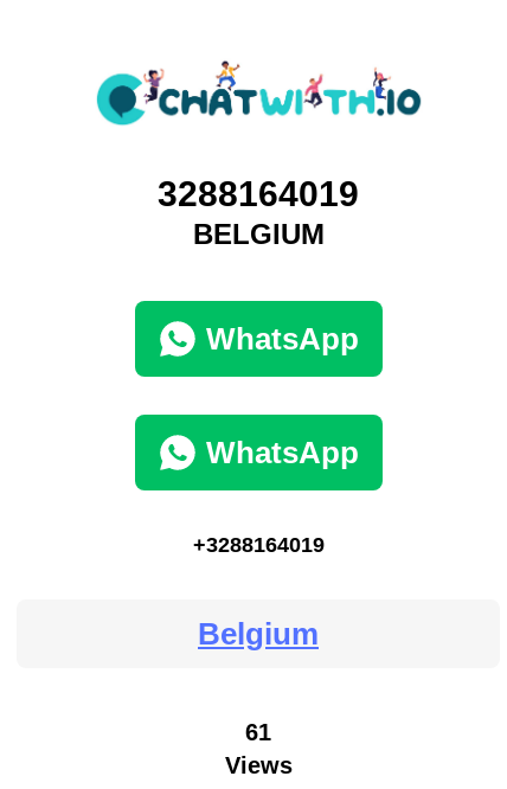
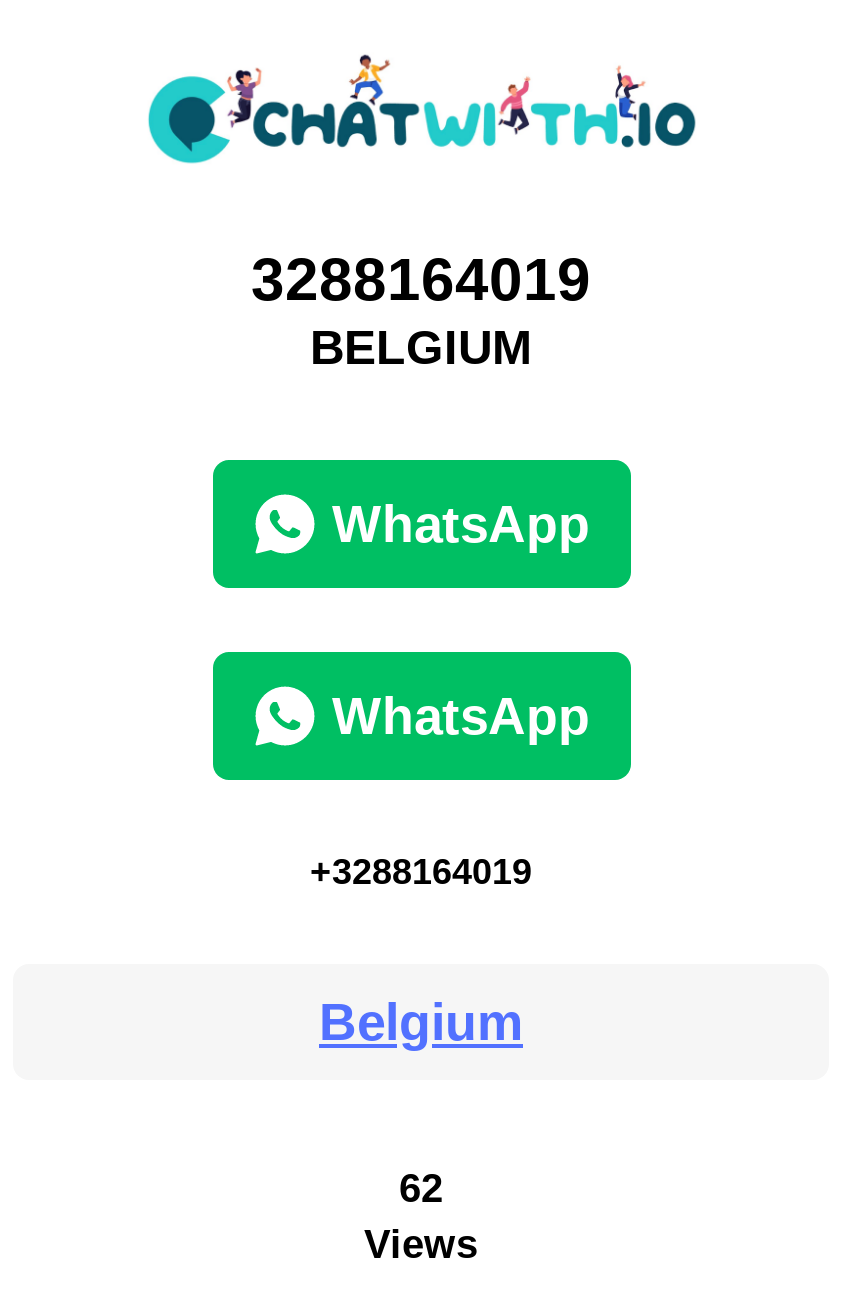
[245,719,271,745] 61 -> [399,1166,443,1210] 62

